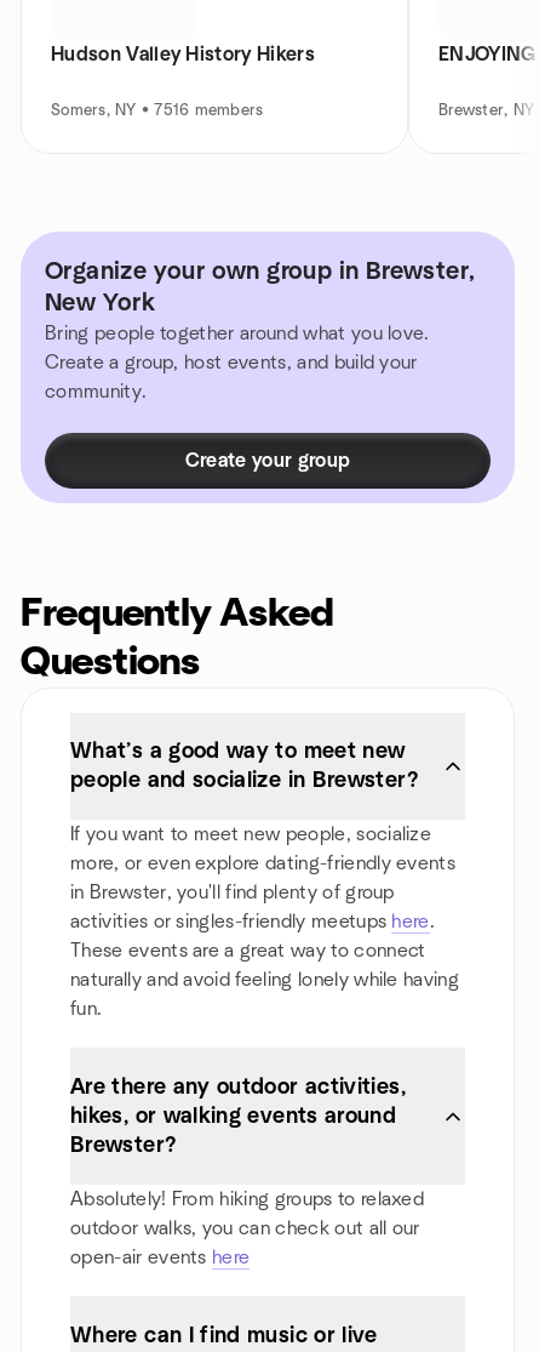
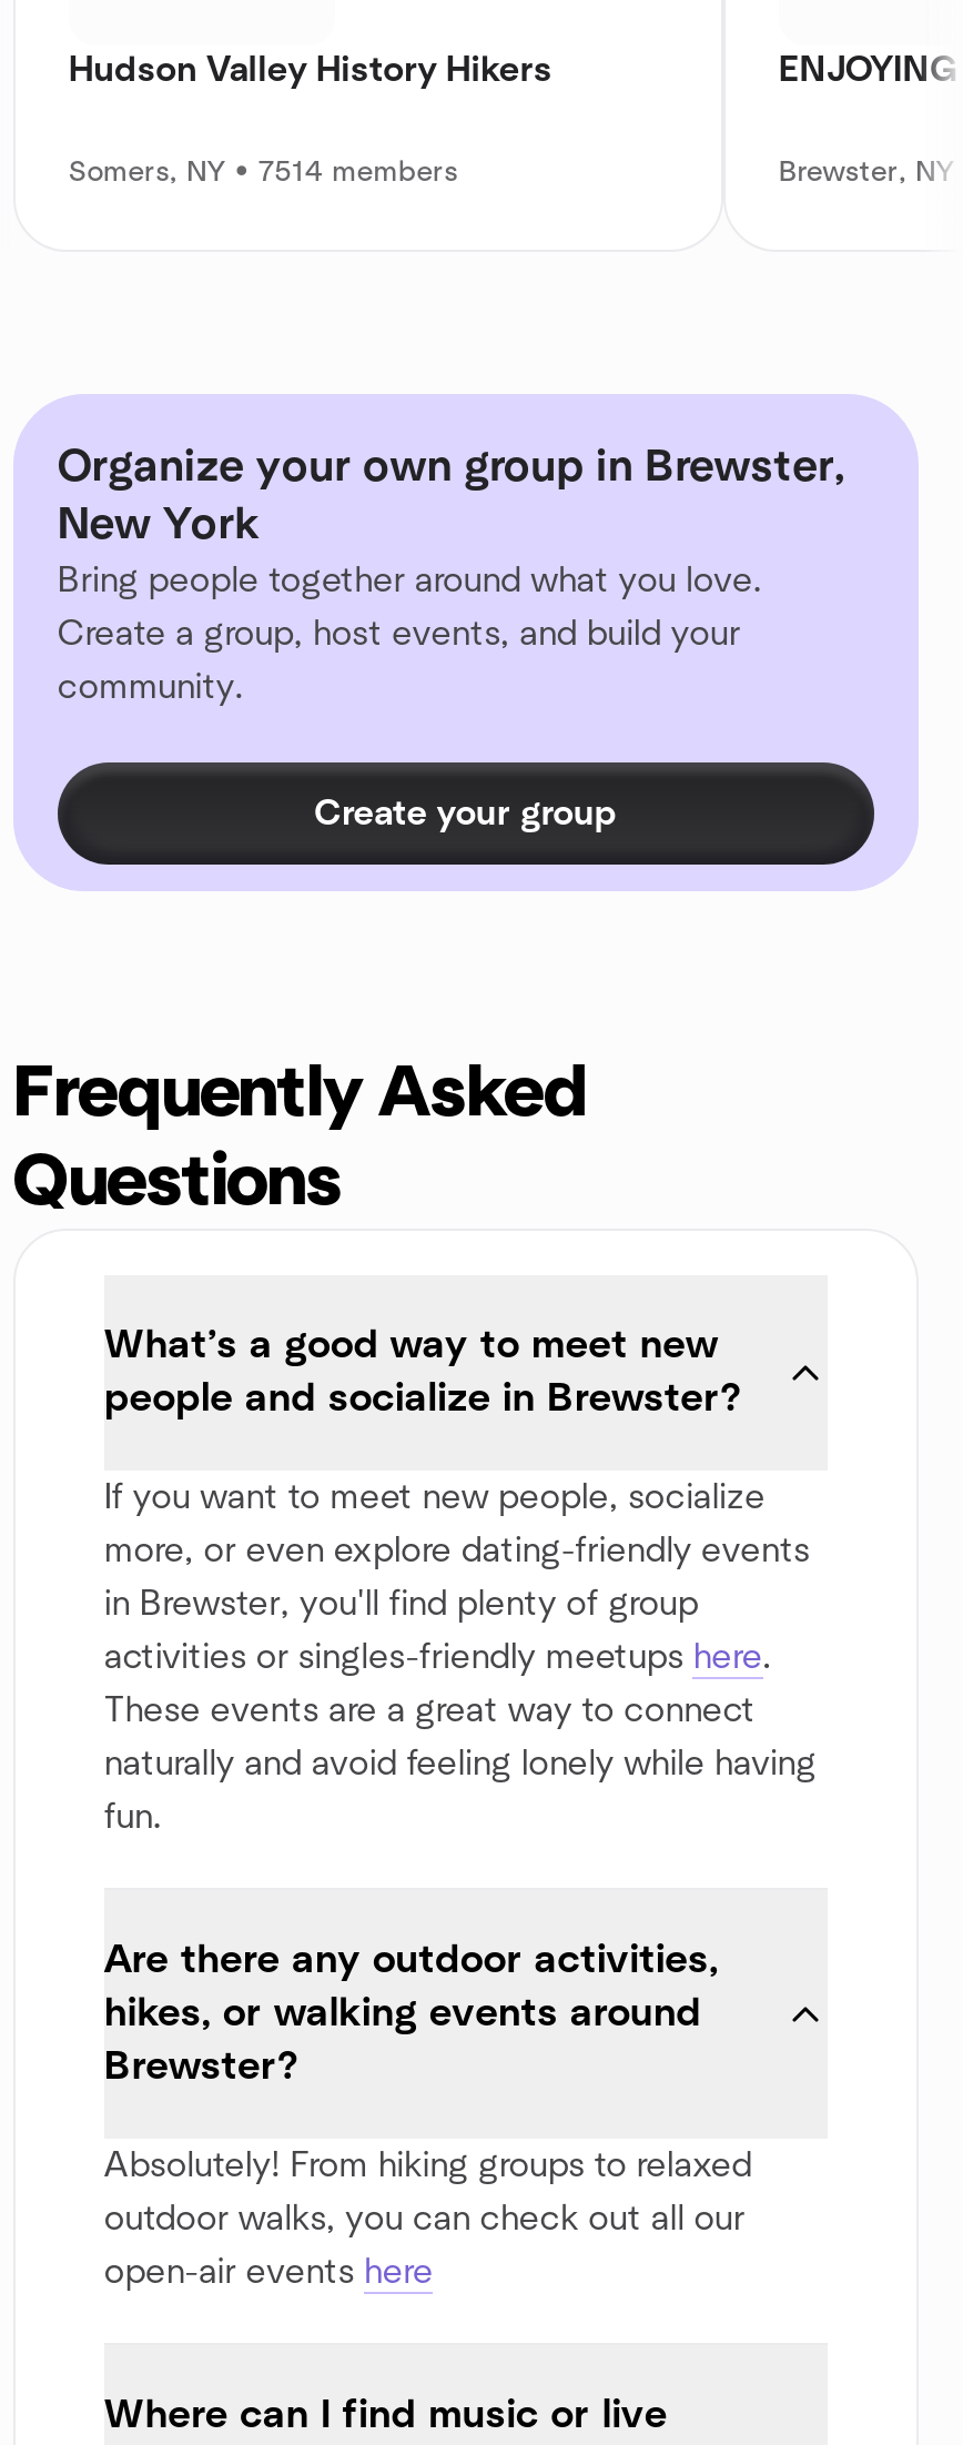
[51,103,263,119] Somers, NY • 7516 members -> [69,159,458,188] Somers, NY • 7514 members

